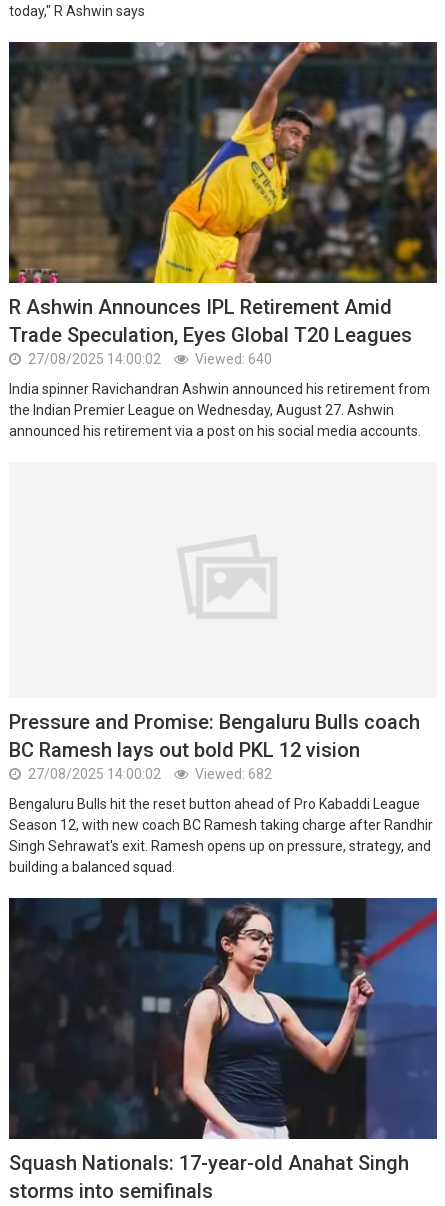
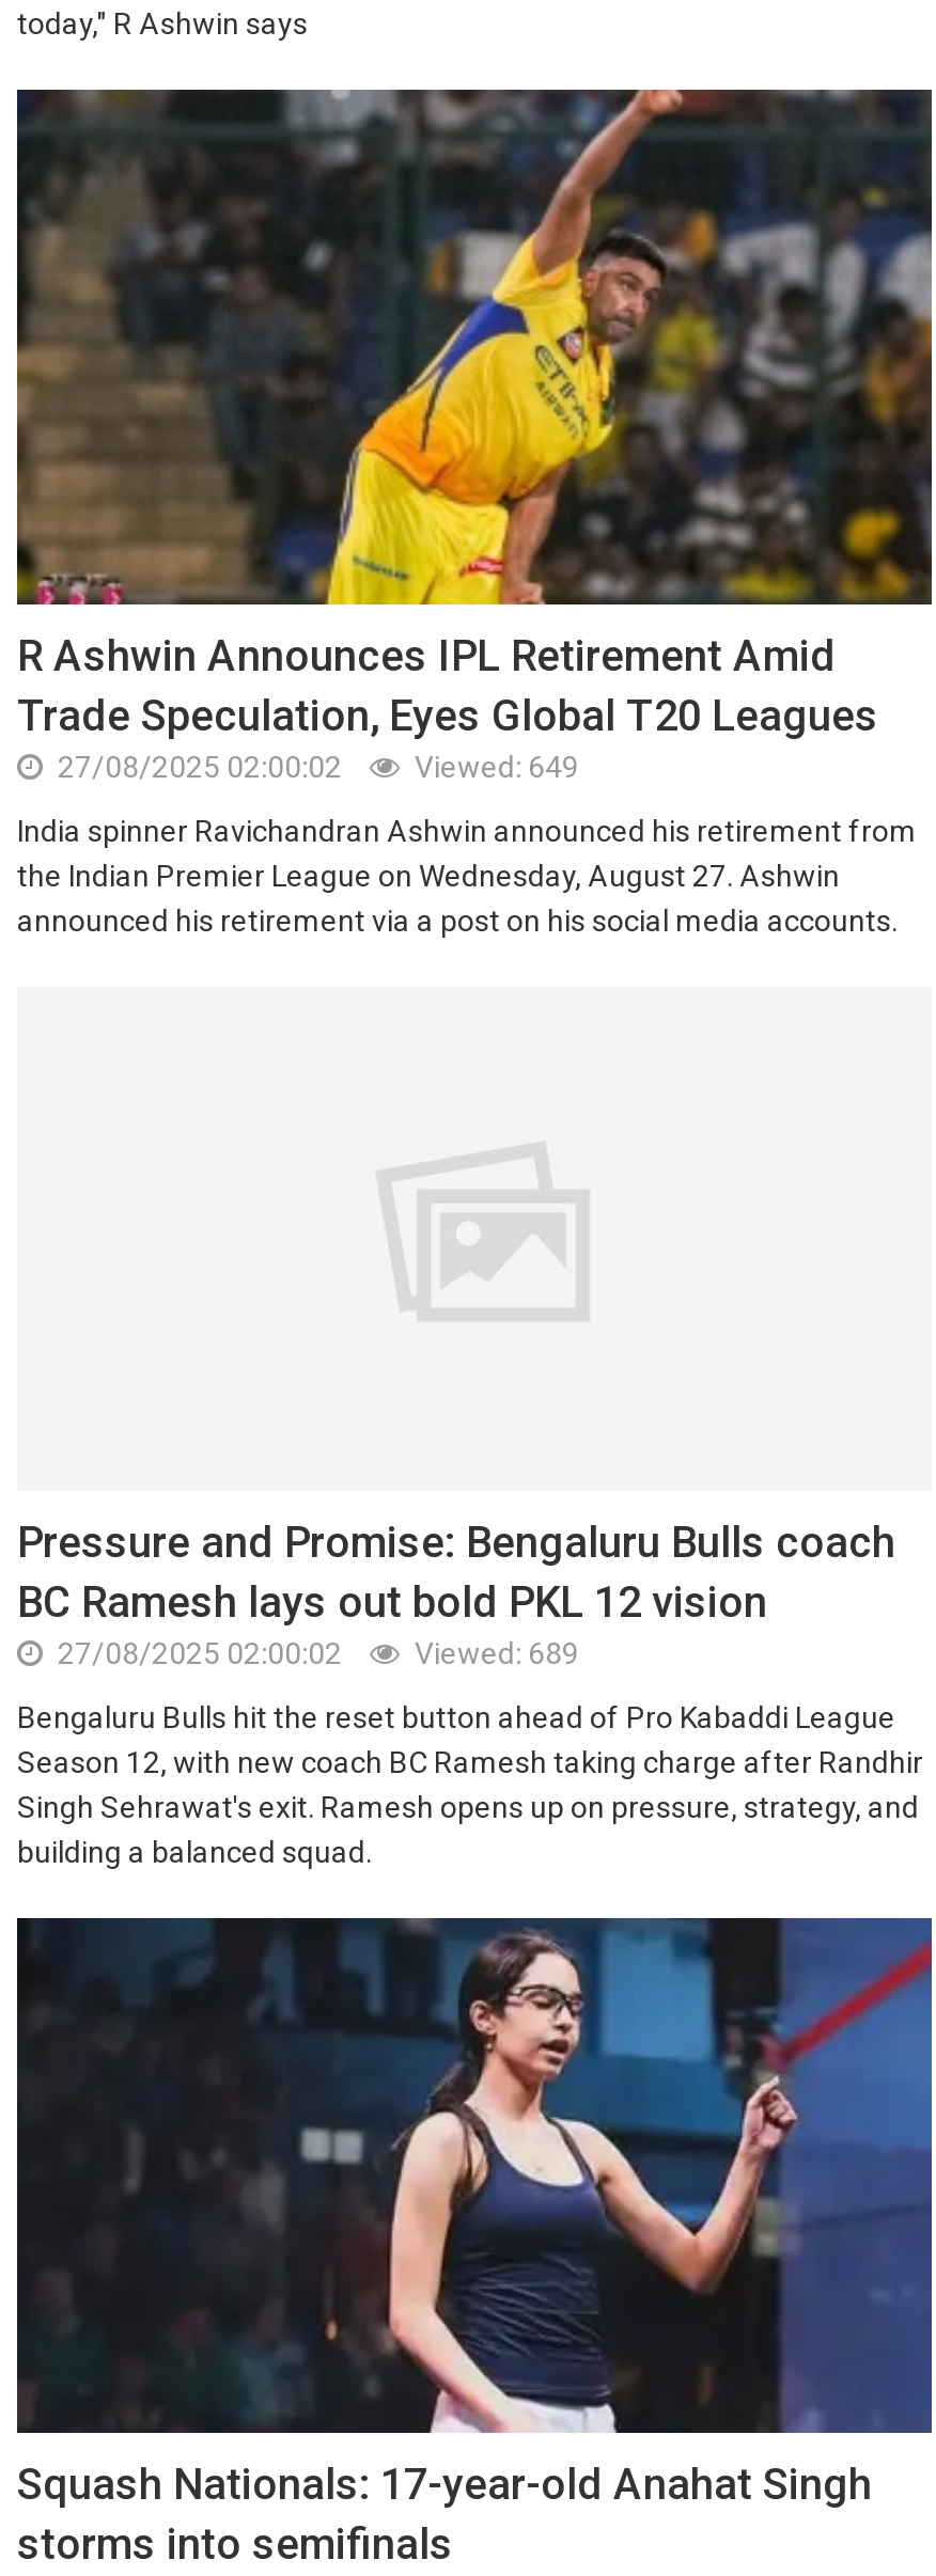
[25,351,161,367] 27/08/2025 14:00:02 -> [51,750,342,784] 27/08/2025 02:00:02
[192,351,272,367] Viewed: 640 -> [408,750,579,784] Viewed: 649
[25,766,161,782] 27/08/2025 14:00:02 -> [51,1637,342,1671] 27/08/2025 02:00:02
[192,766,272,782] Viewed: 682 -> [408,1637,579,1671] Viewed: 689

